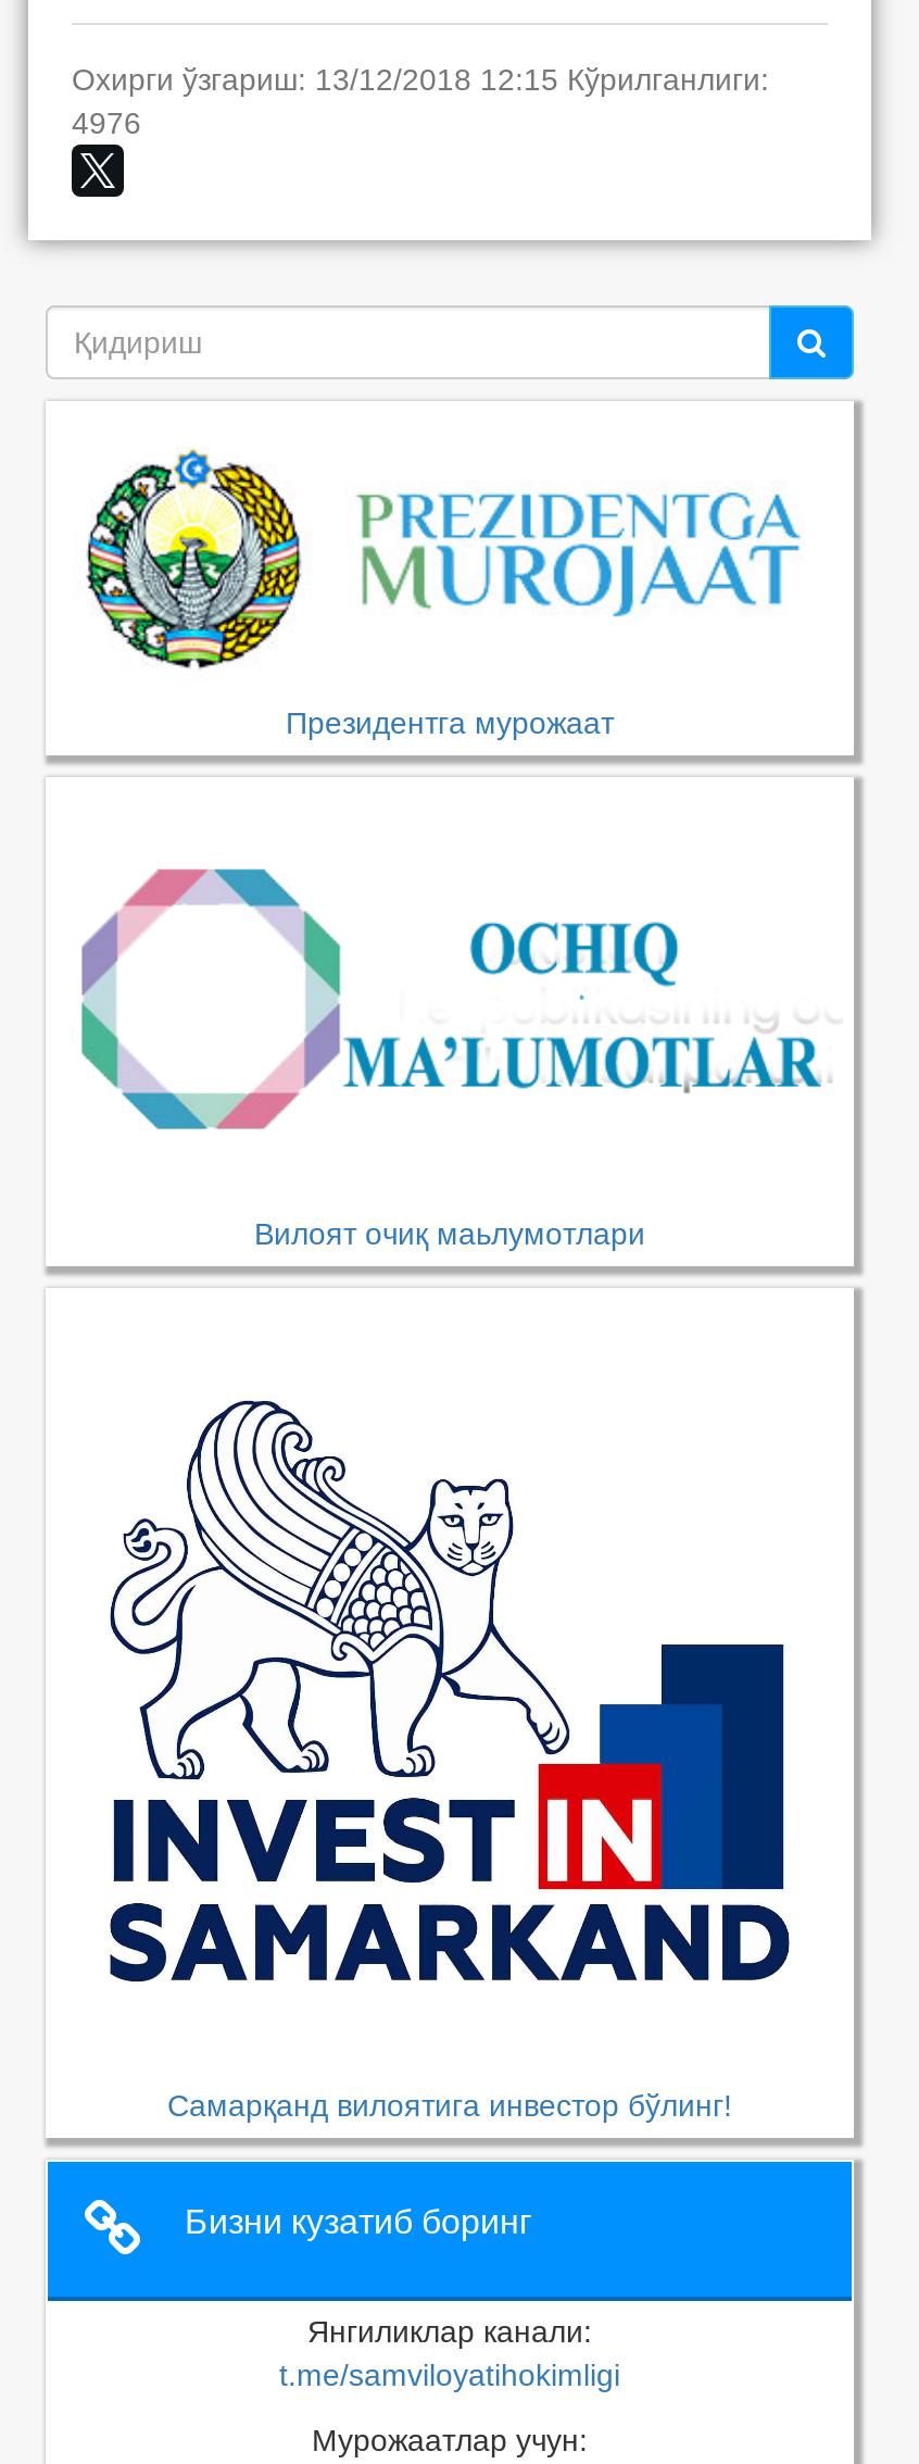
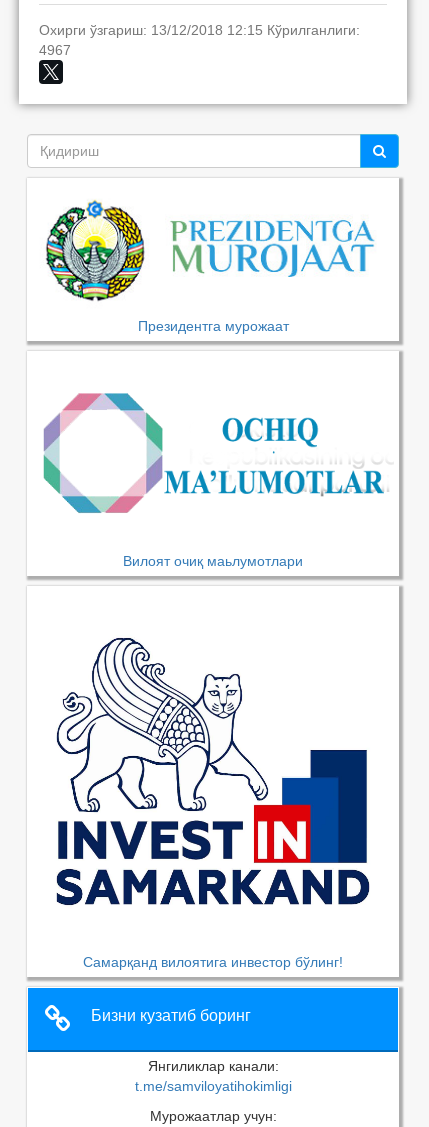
[72,105,141,140] 4976 -> [39,42,71,58] 4967

